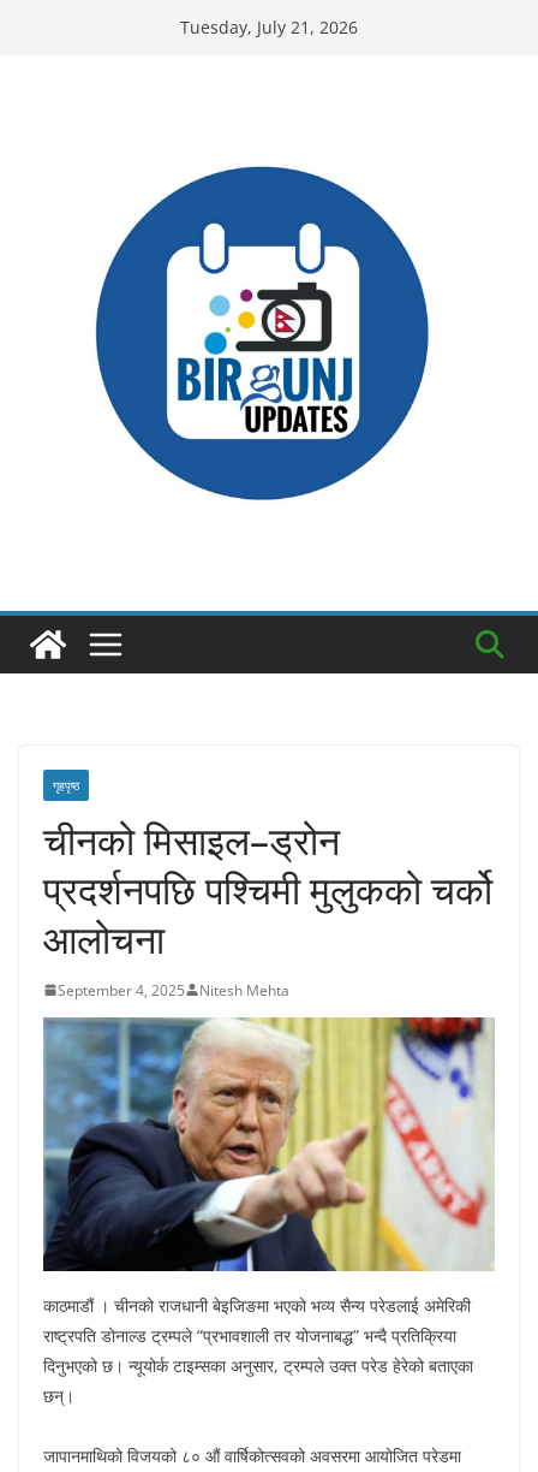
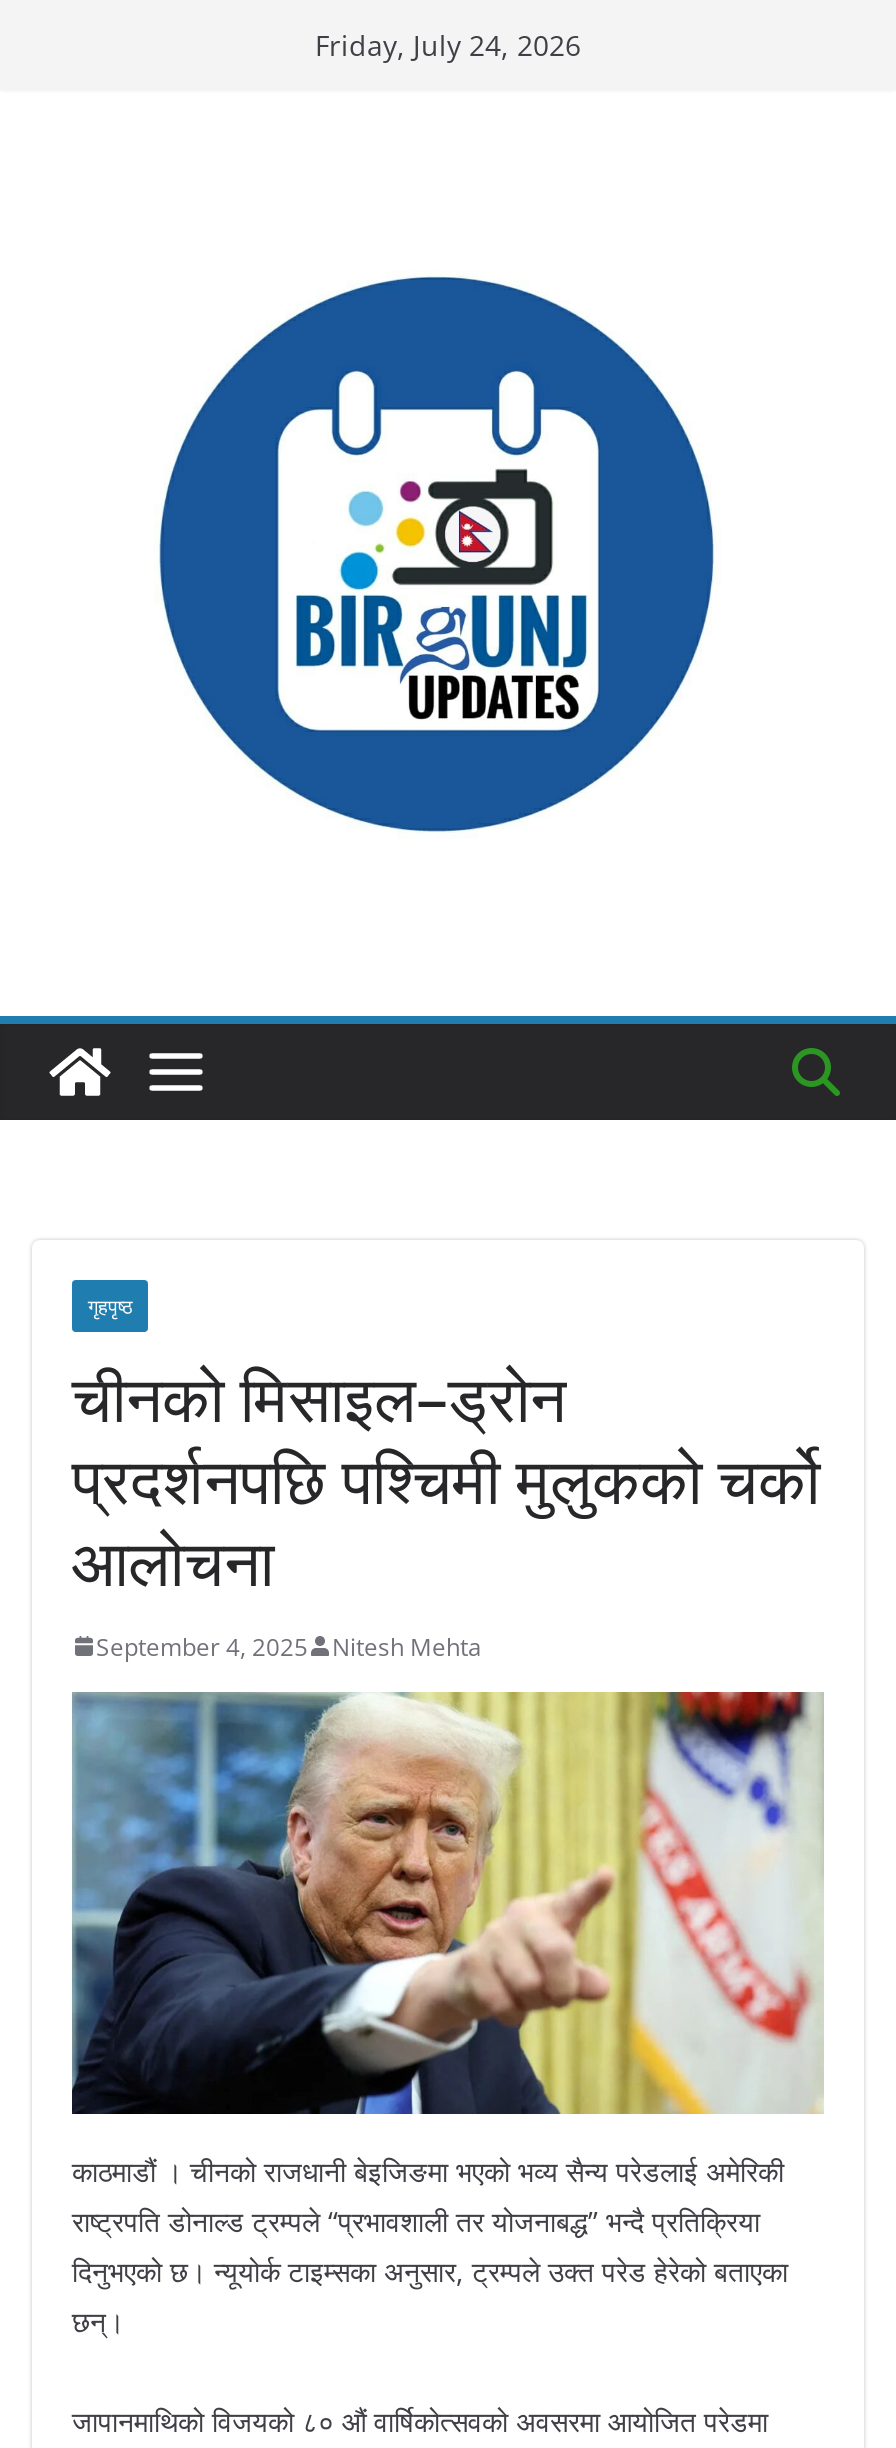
[180,16,358,38] Tuesday, July 21, 2026 -> [315,26,581,64] Friday, July 24, 2026

